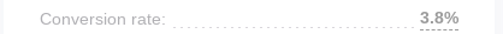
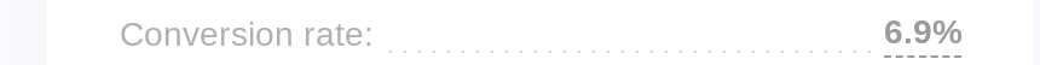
[420,8,458,27] 3.8% -> [884,12,961,51] 6.9%

